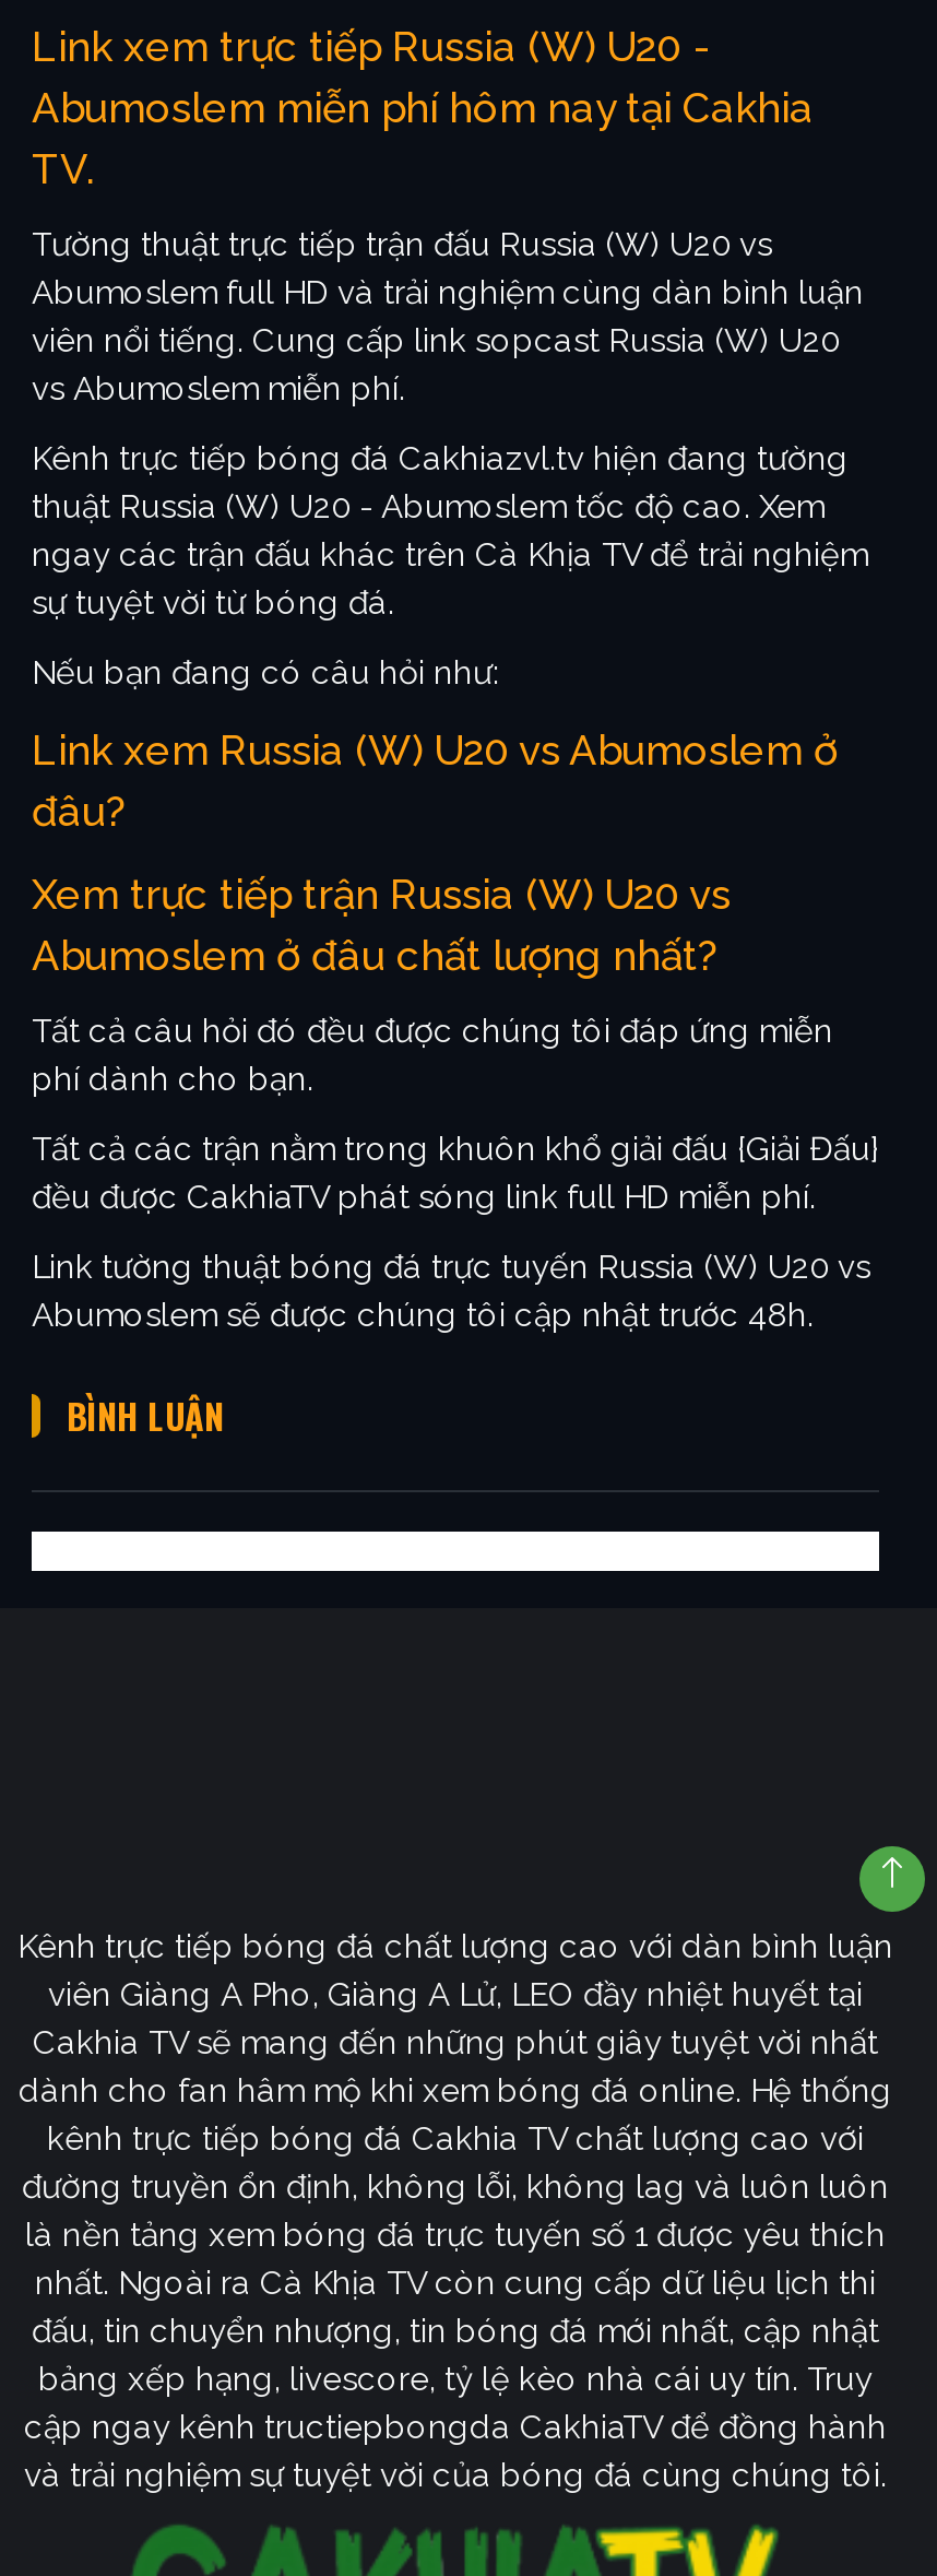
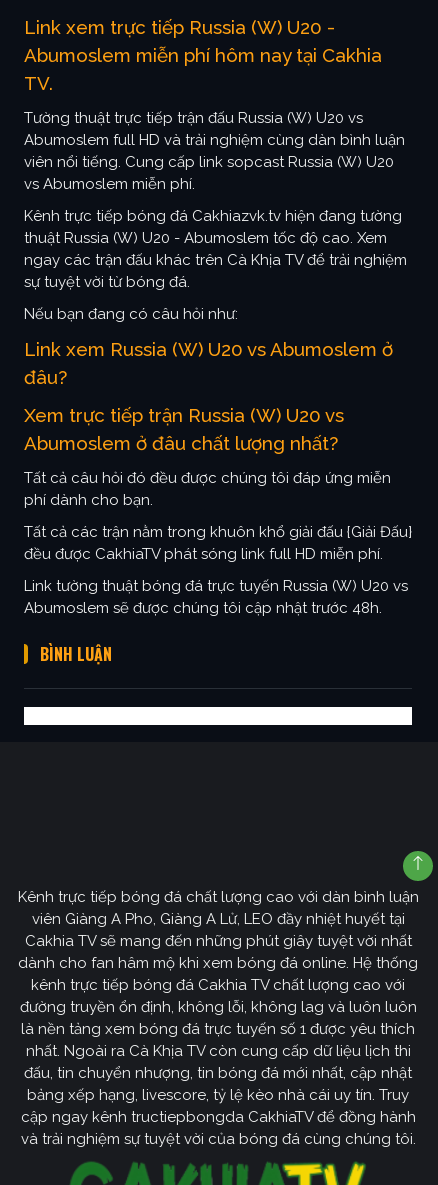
[32,439,849,478] Kênh trực tiếp bóng đá Cakhiazvl.tv hiện đang tường -> [24,207,402,225] Kênh trực tiếp bóng đá Cakhiazvk.tv hiện đang tường

